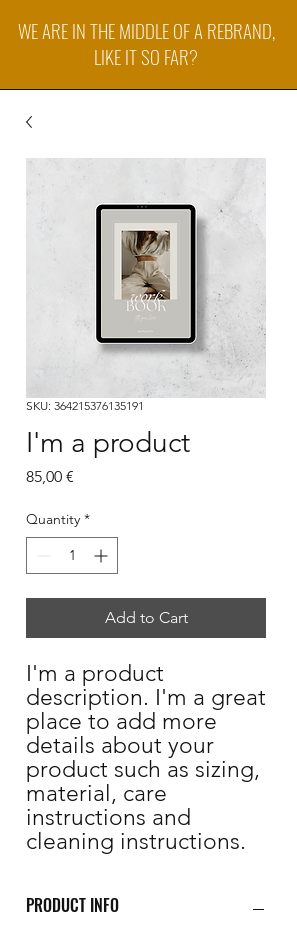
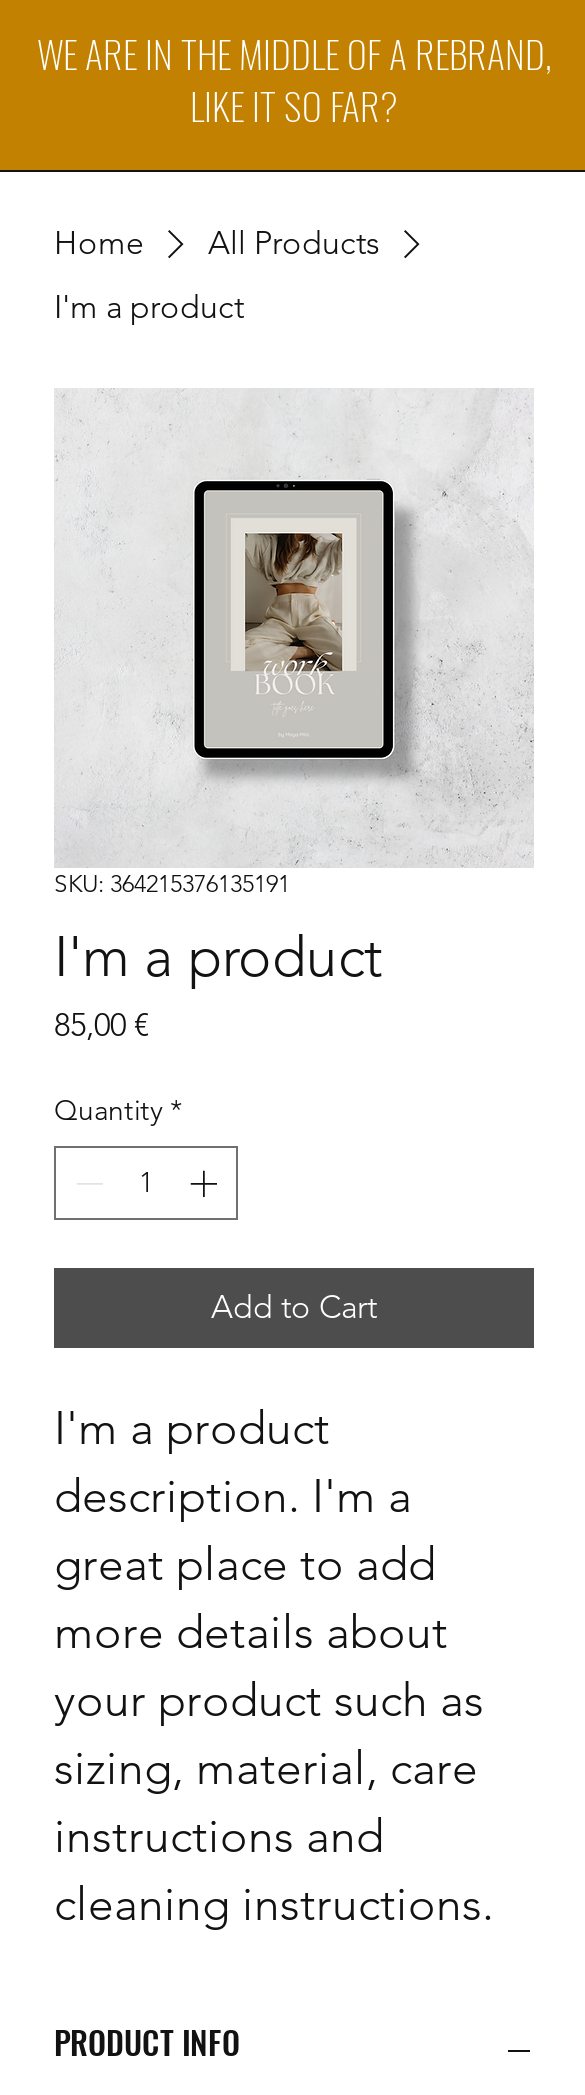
none -> [54,224,380,326] Home | All Products | I'm a product

